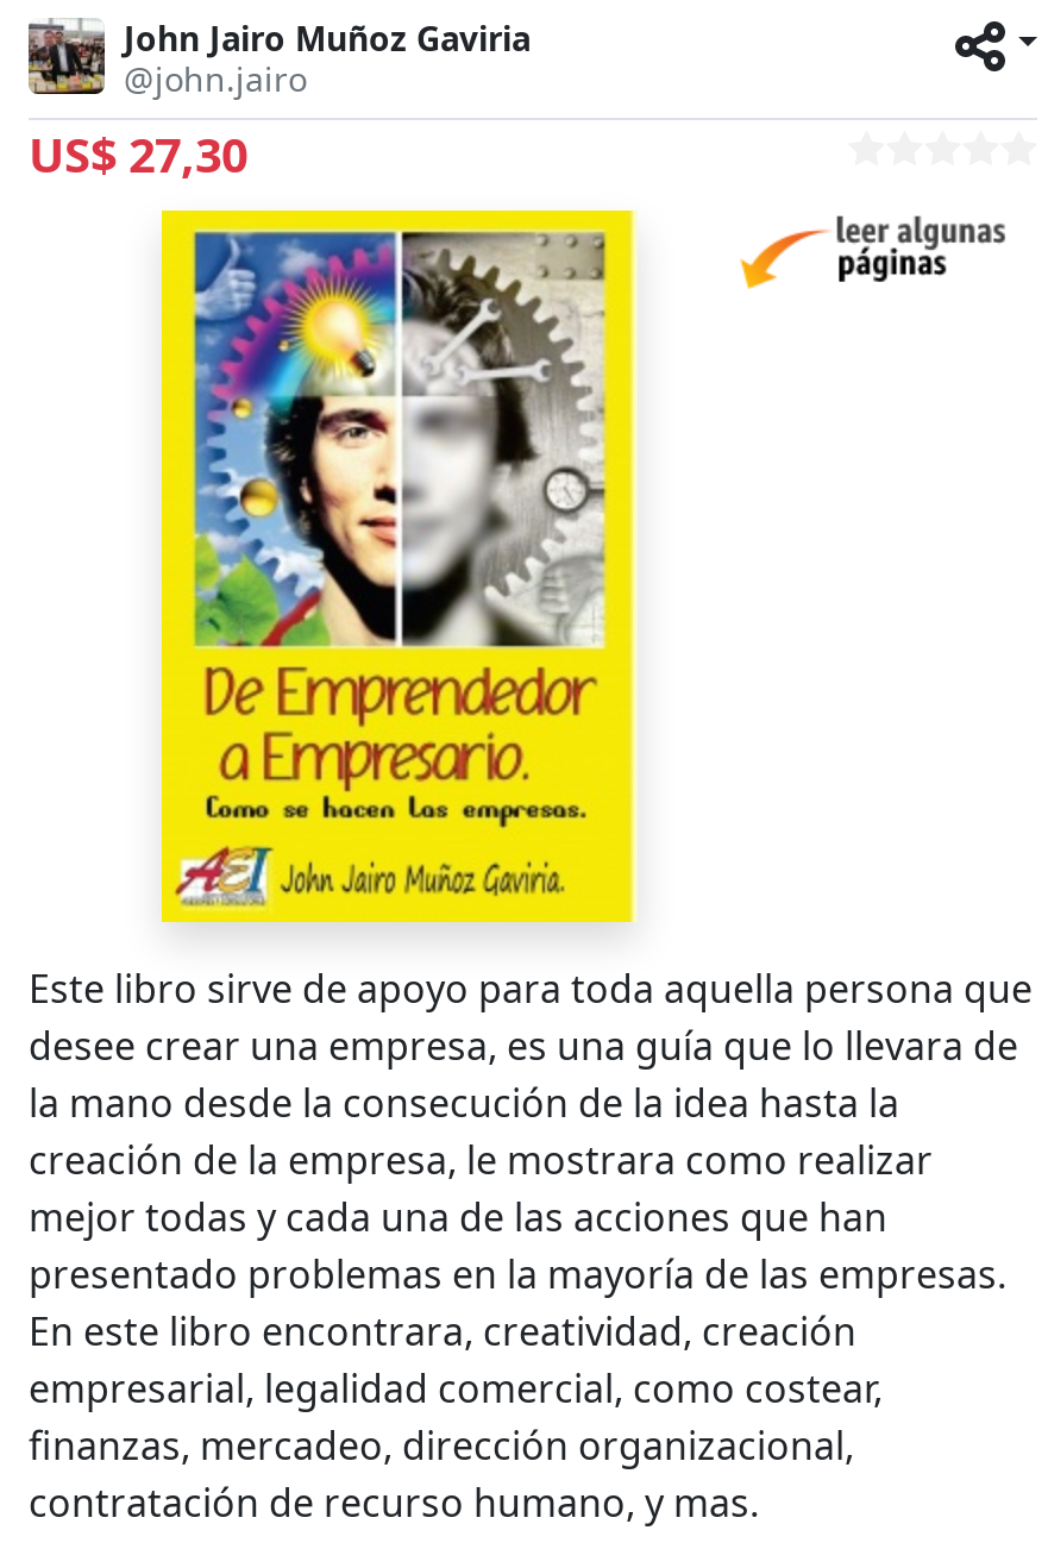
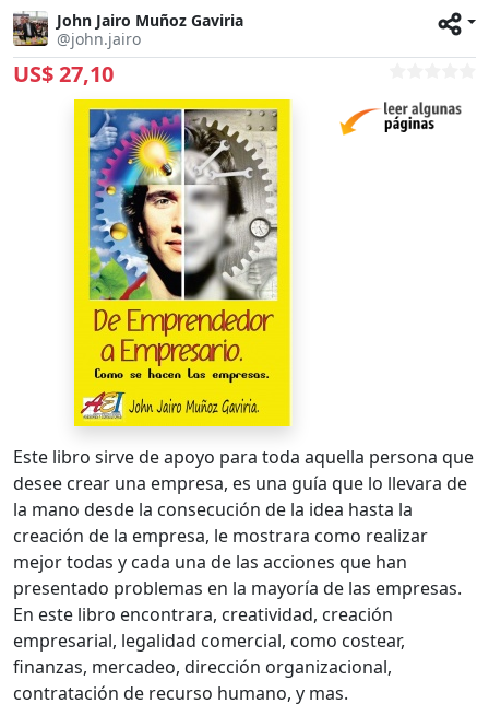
[29,122,247,186] US$ 27,30 -> [13,59,114,88] US$ 27,10

